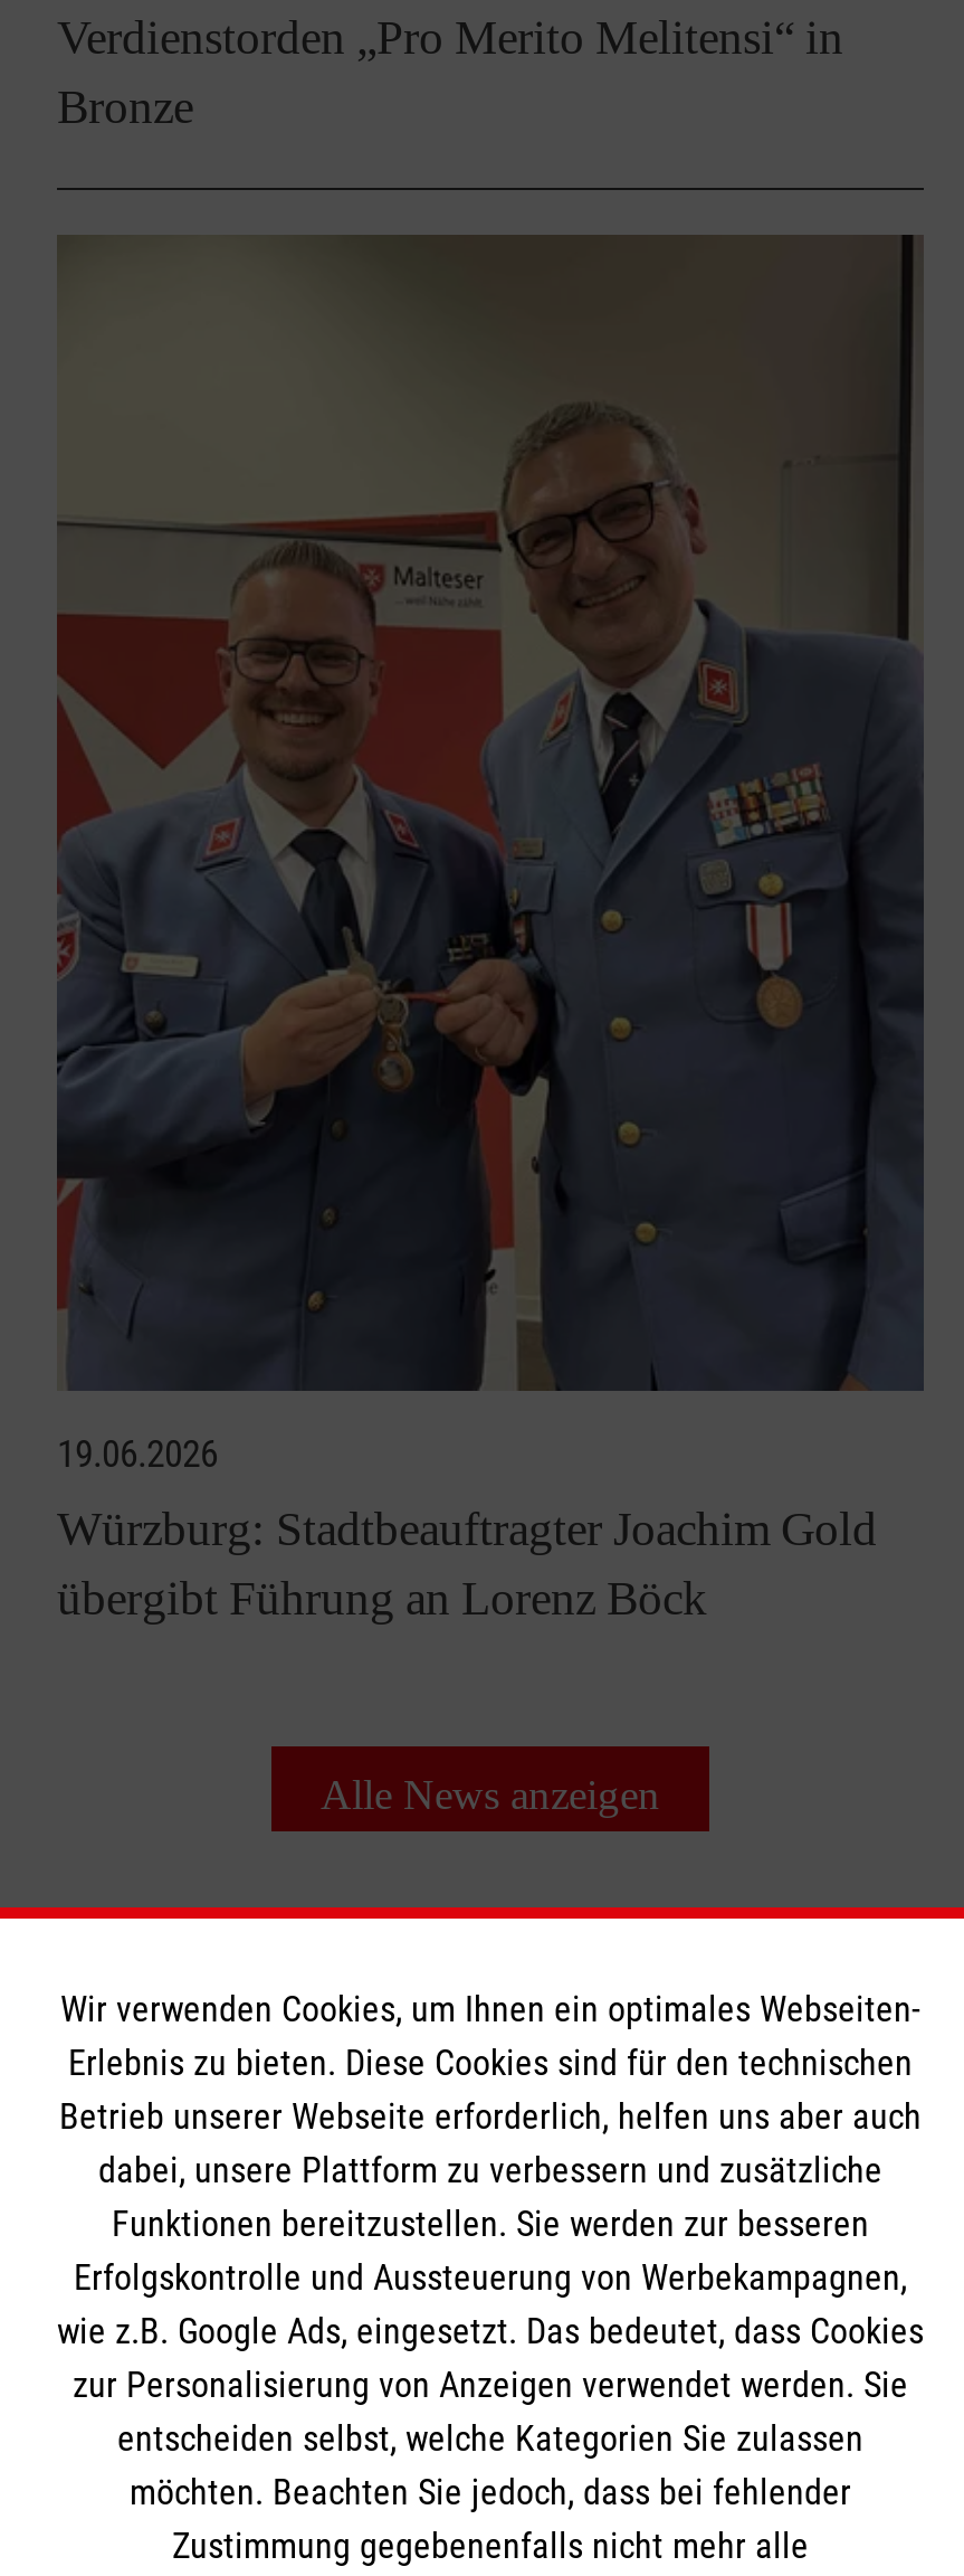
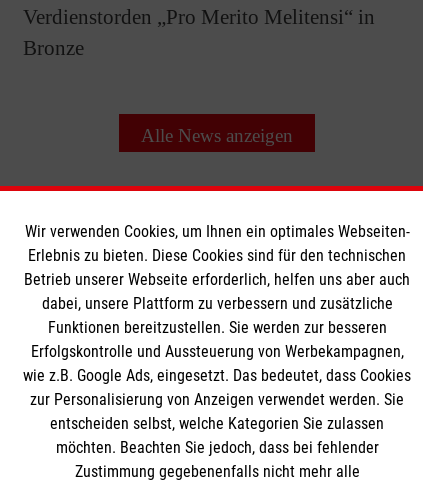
[57,235,924,1625] [image] | 19.06.2026 | Würzburg: Stadtbeauftragter Joachim Gold | übergibt Führung an Lorenz Böck -> none

